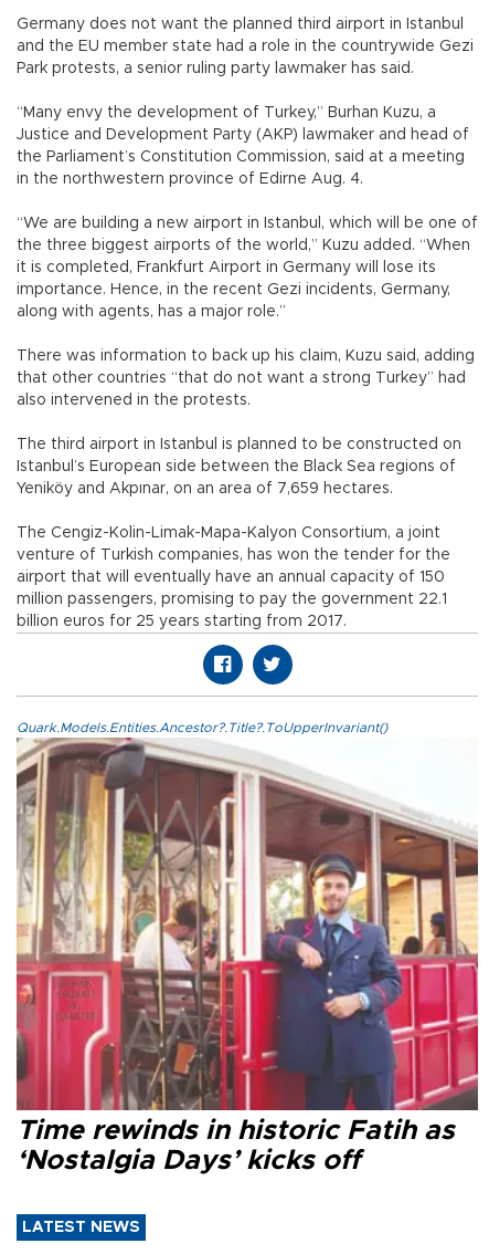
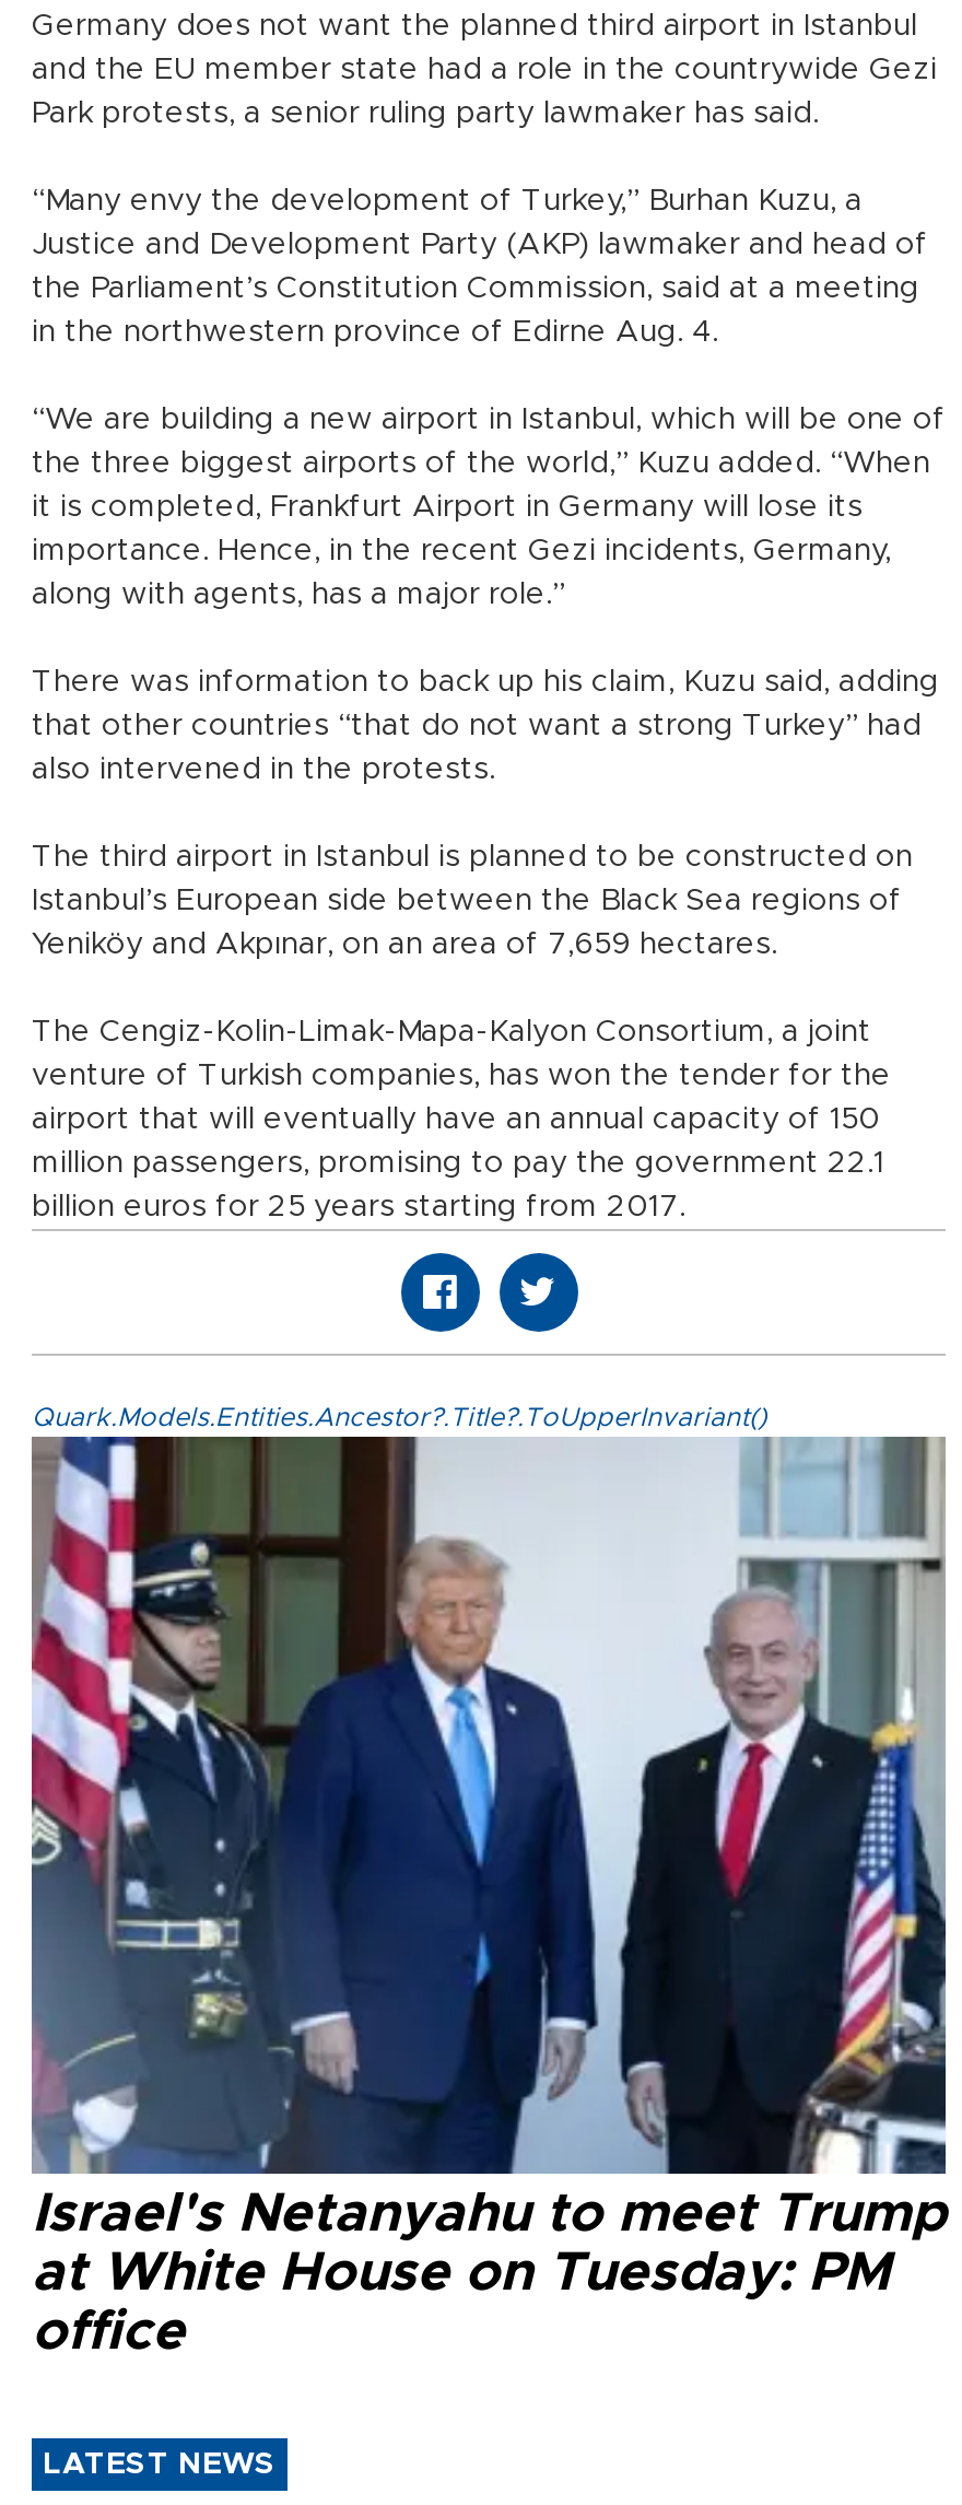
[15,736,479,1174] [image] | Time rewinds in historic Fatih as | ‘Nostalgia Days’ kicks off -> [30,1435,948,2359] [image] | Israel's Netanyahu to meet Trump | at White House on Tuesday: PM | office

